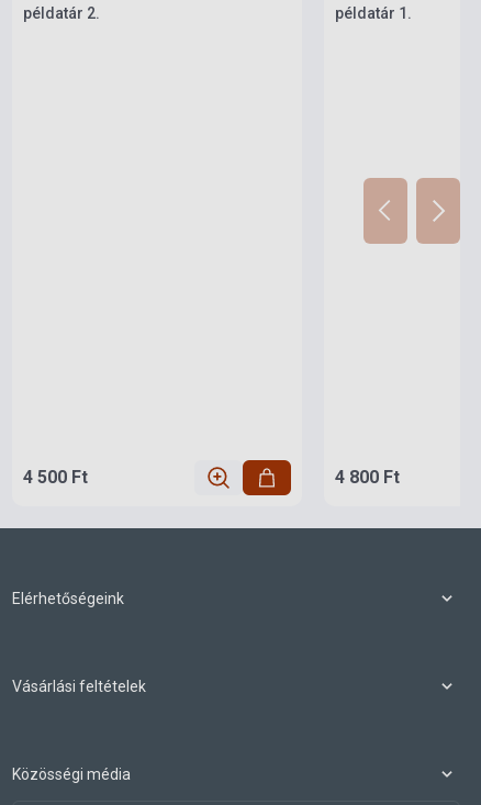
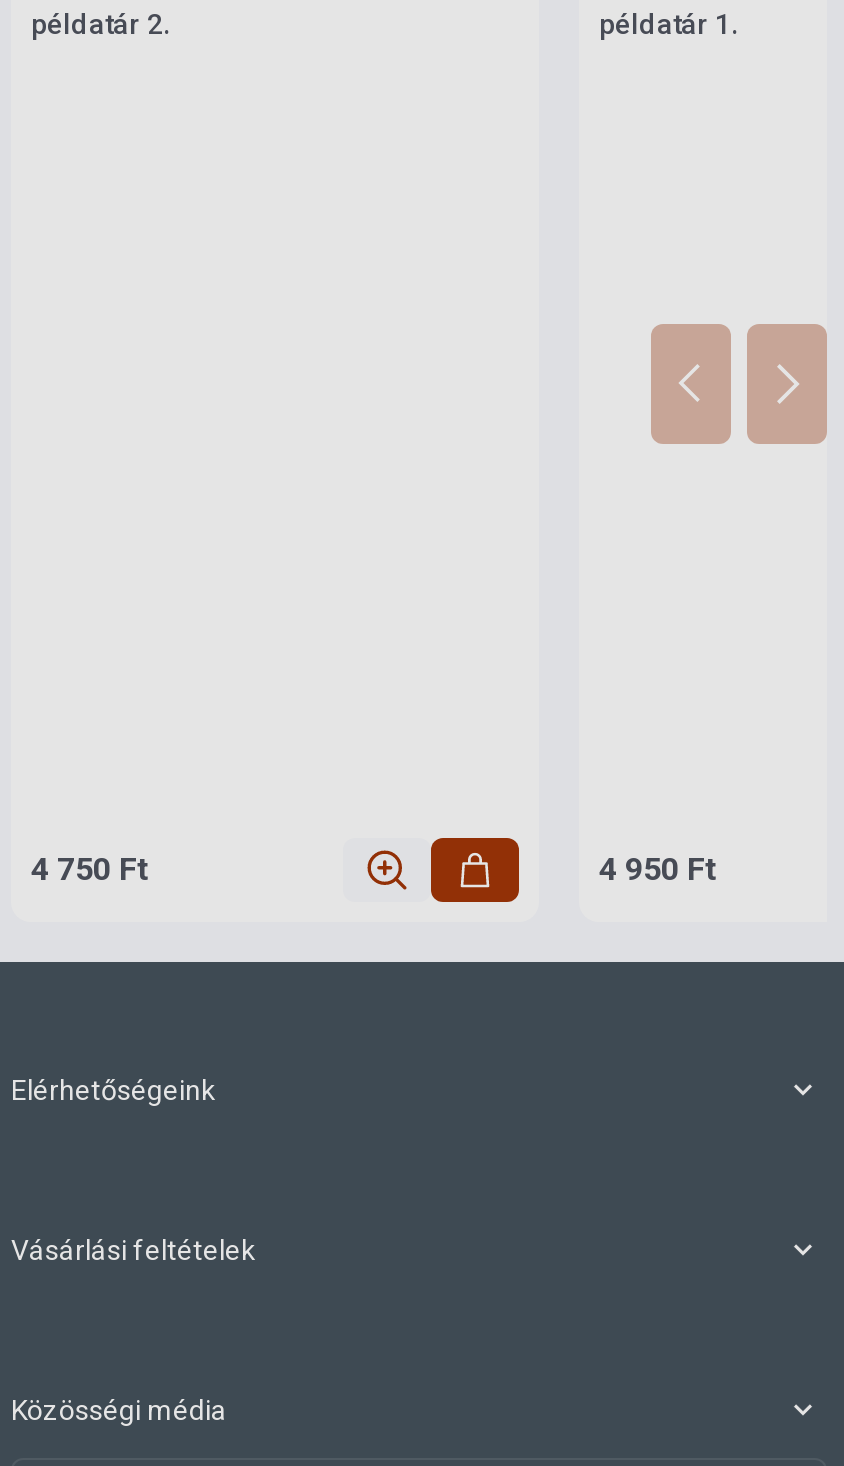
[23,466,88,487] 4 500 Ft -> [31,849,149,887] 4 750 Ft
[335,466,400,487] 4 800 Ft -> [599,849,717,887] 4 950 Ft

